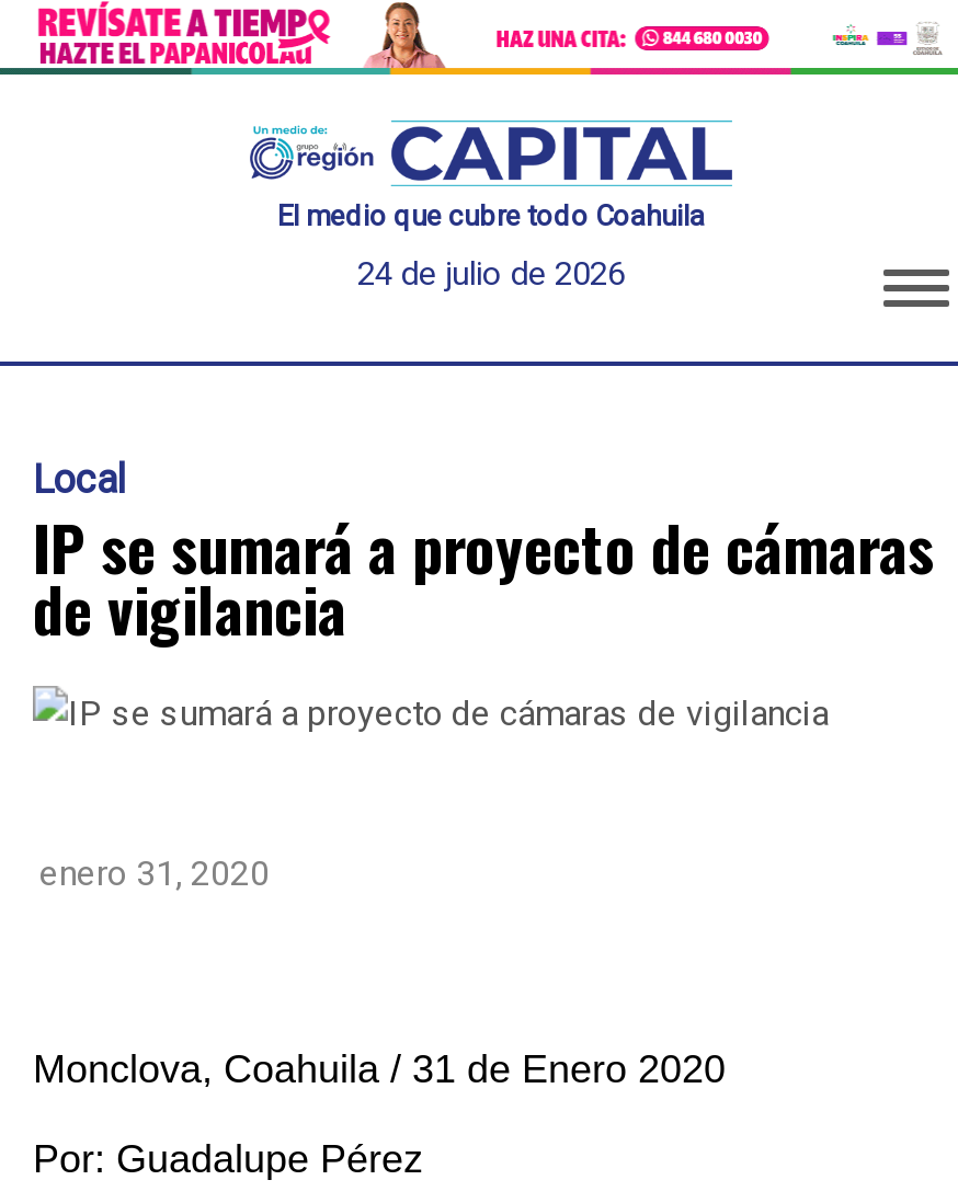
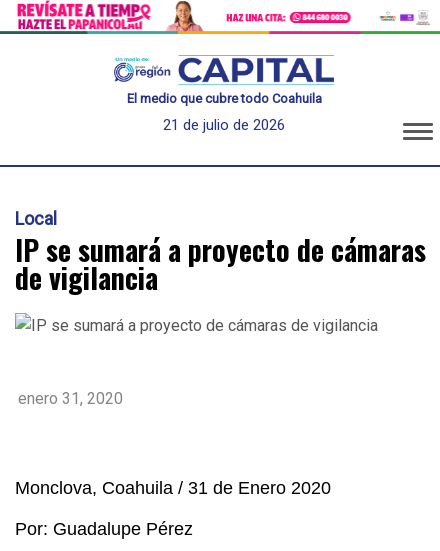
[357,255,625,294] 24 de julio de 2026 -> [163,116,285,134] 21 de julio de 2026

